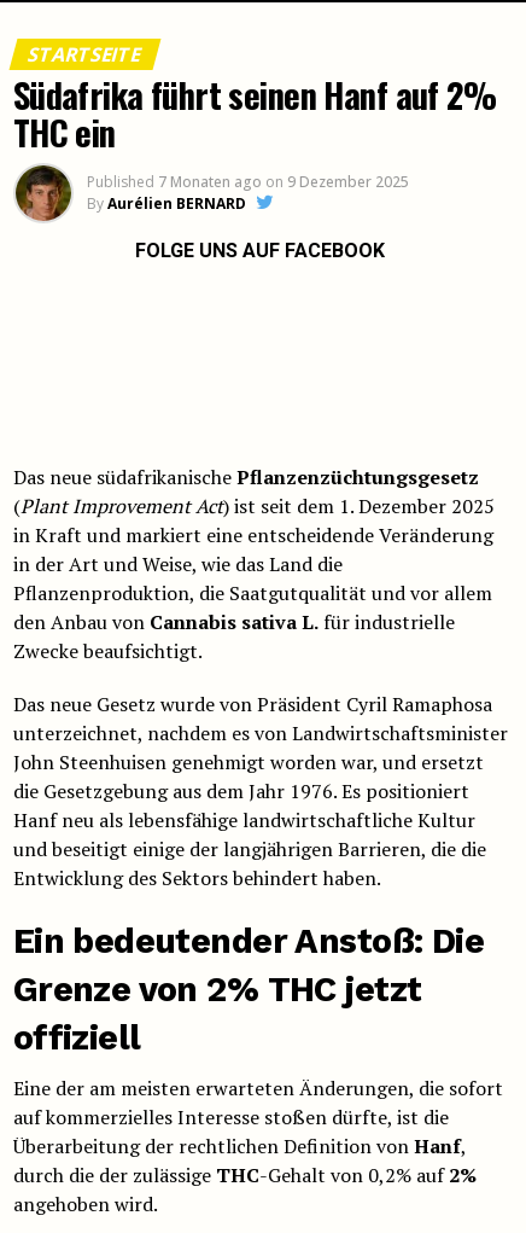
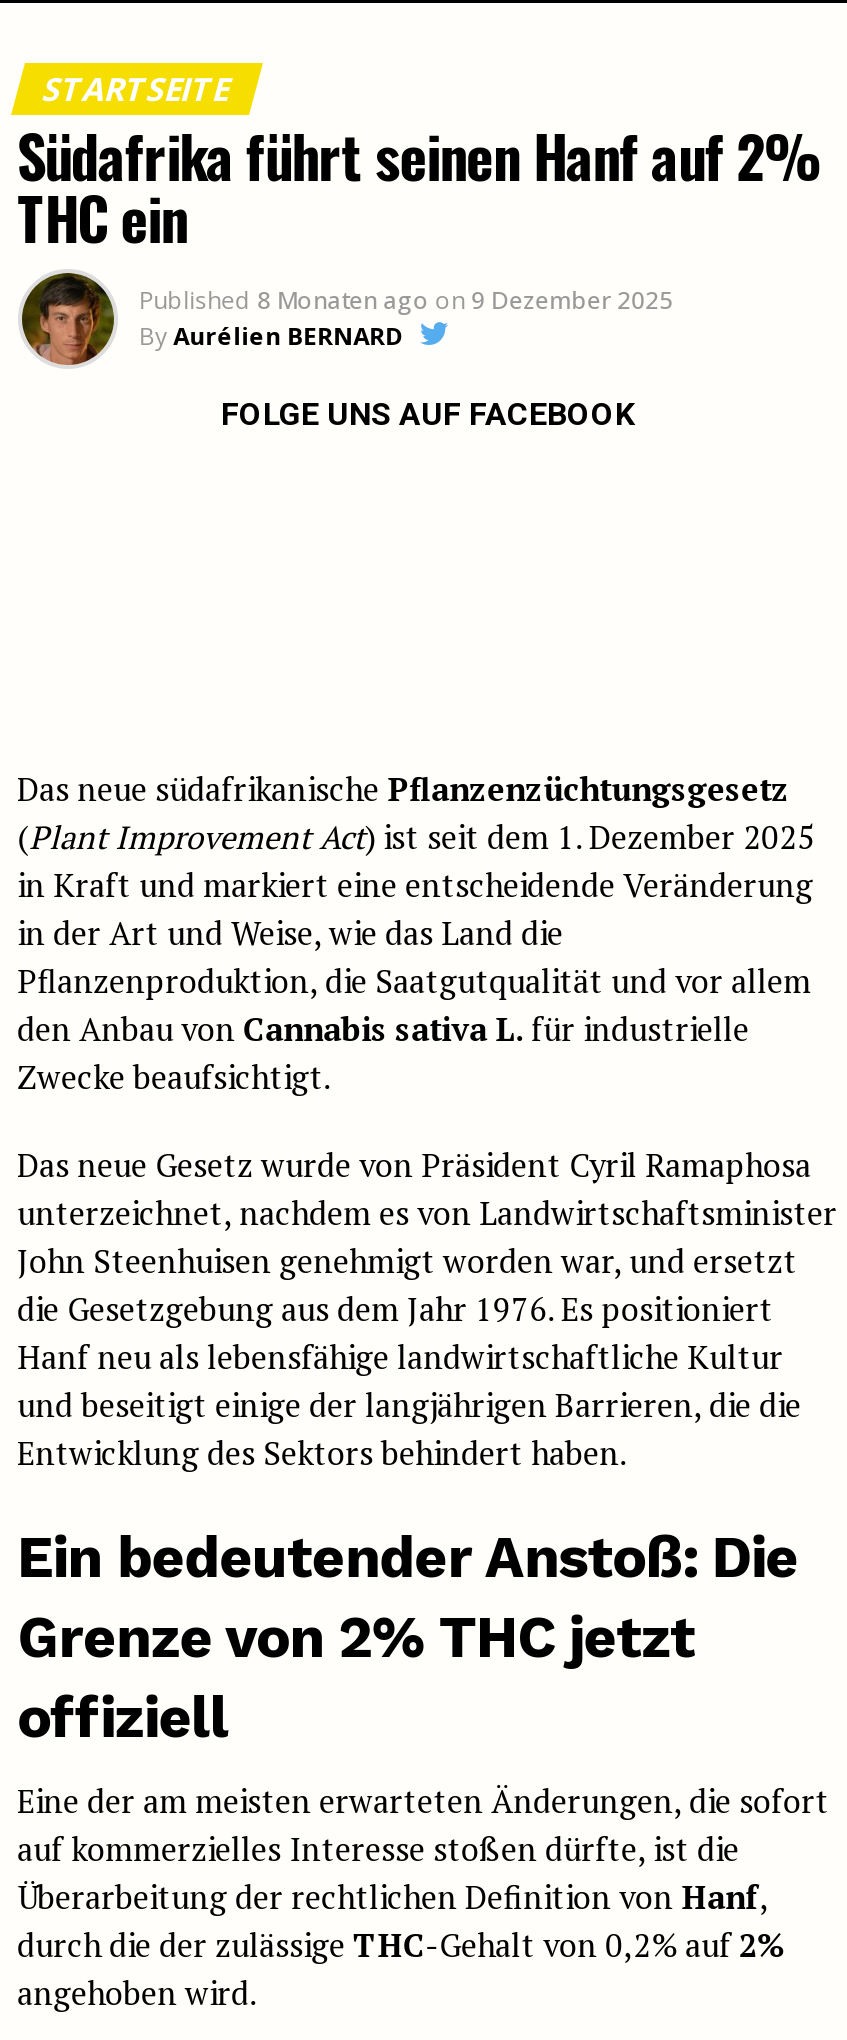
[87,171,409,192] Published 7 Monaten ago on 9 Dezember 2025 -> [139,283,673,317] Published 8 Monaten ago on 9 Dezember 2025

